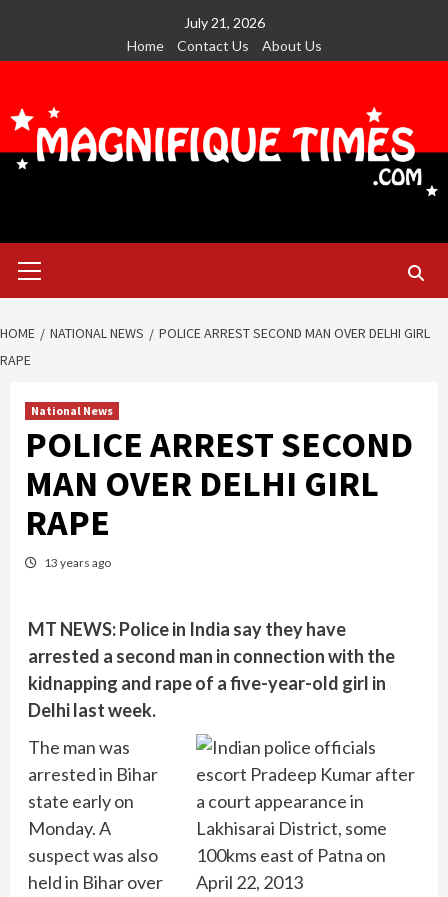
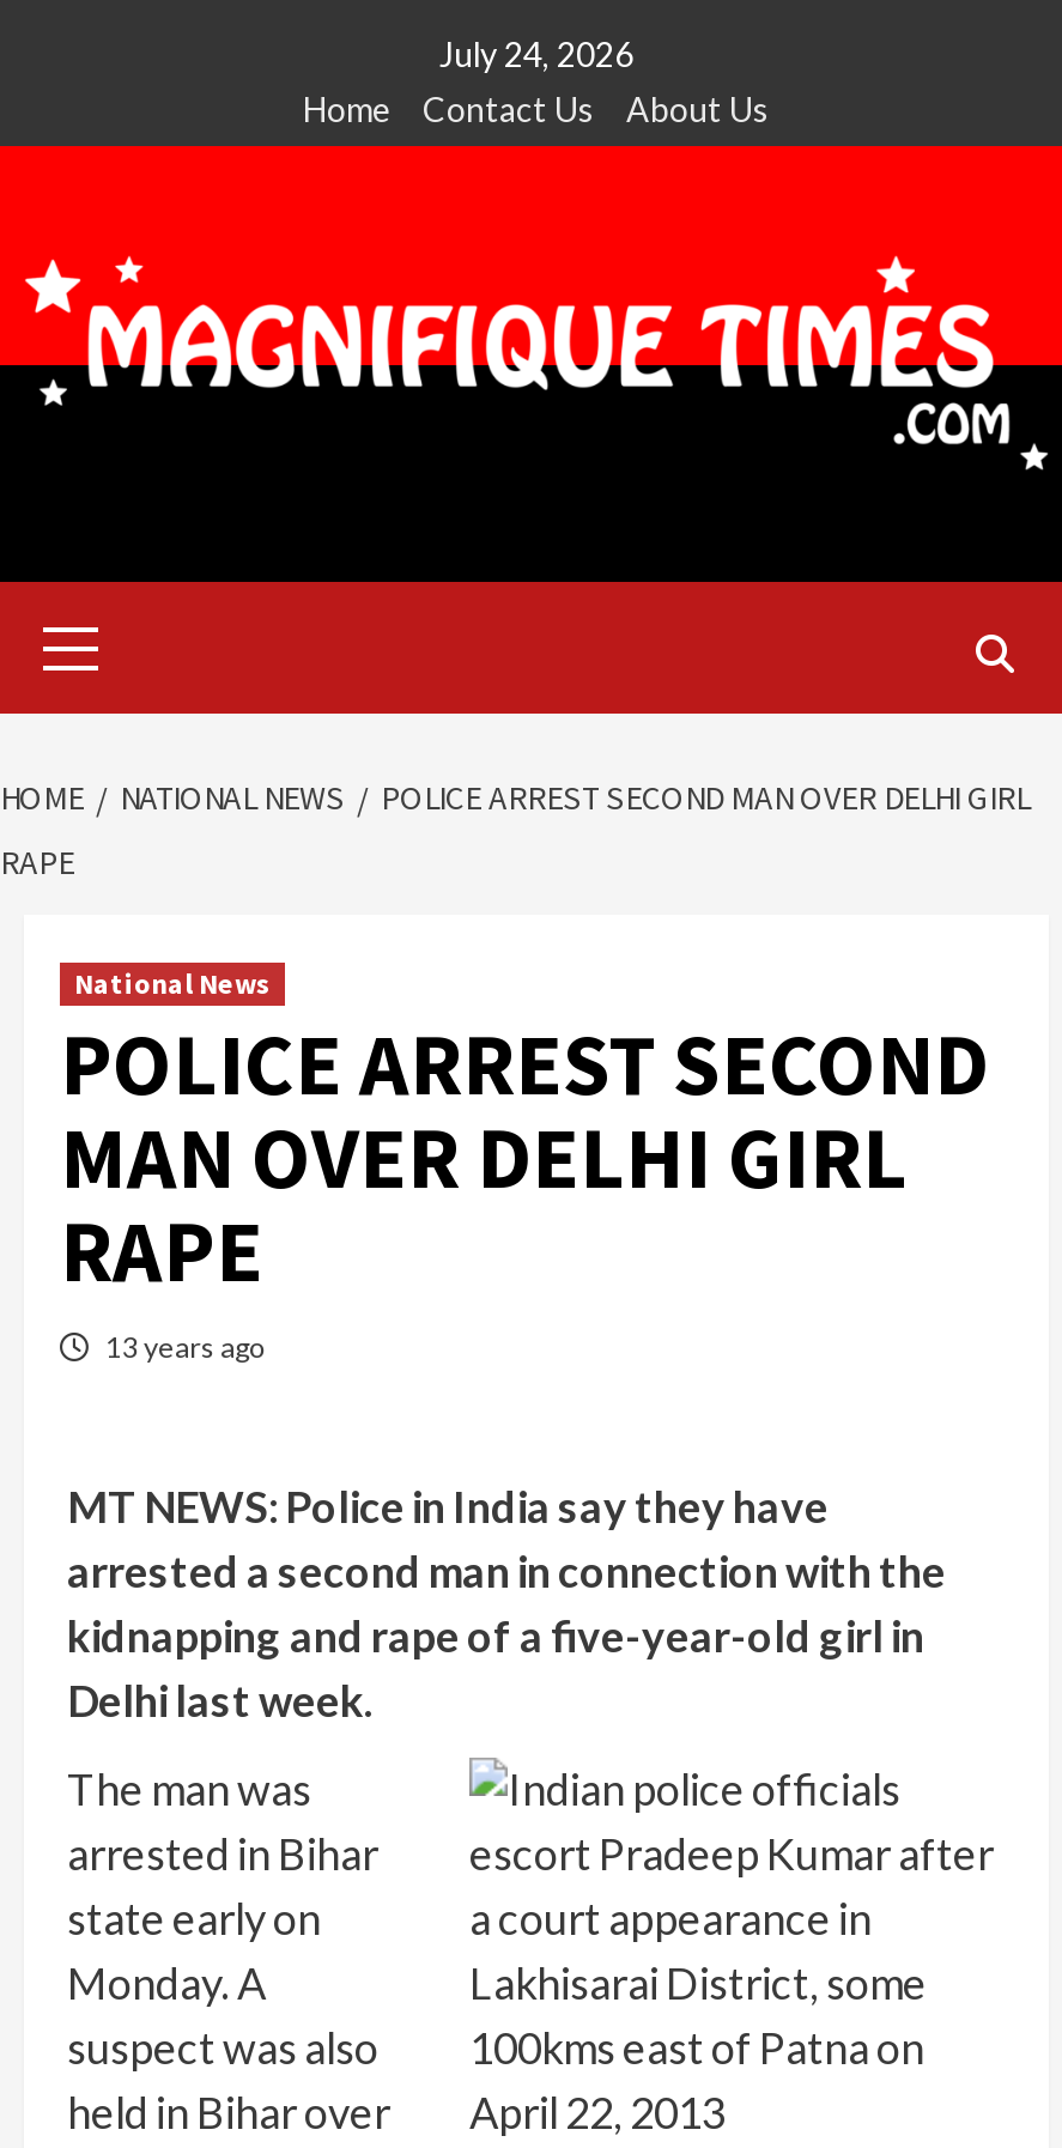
[183,14,264,31] July 21, 2026 -> [439,34,633,74] July 24, 2026

